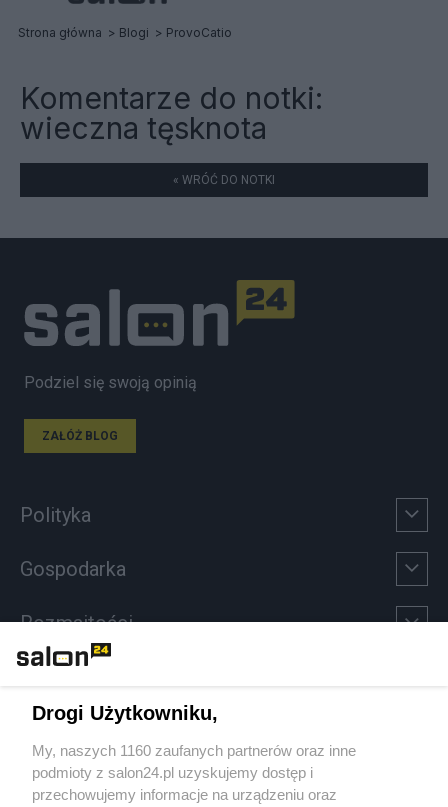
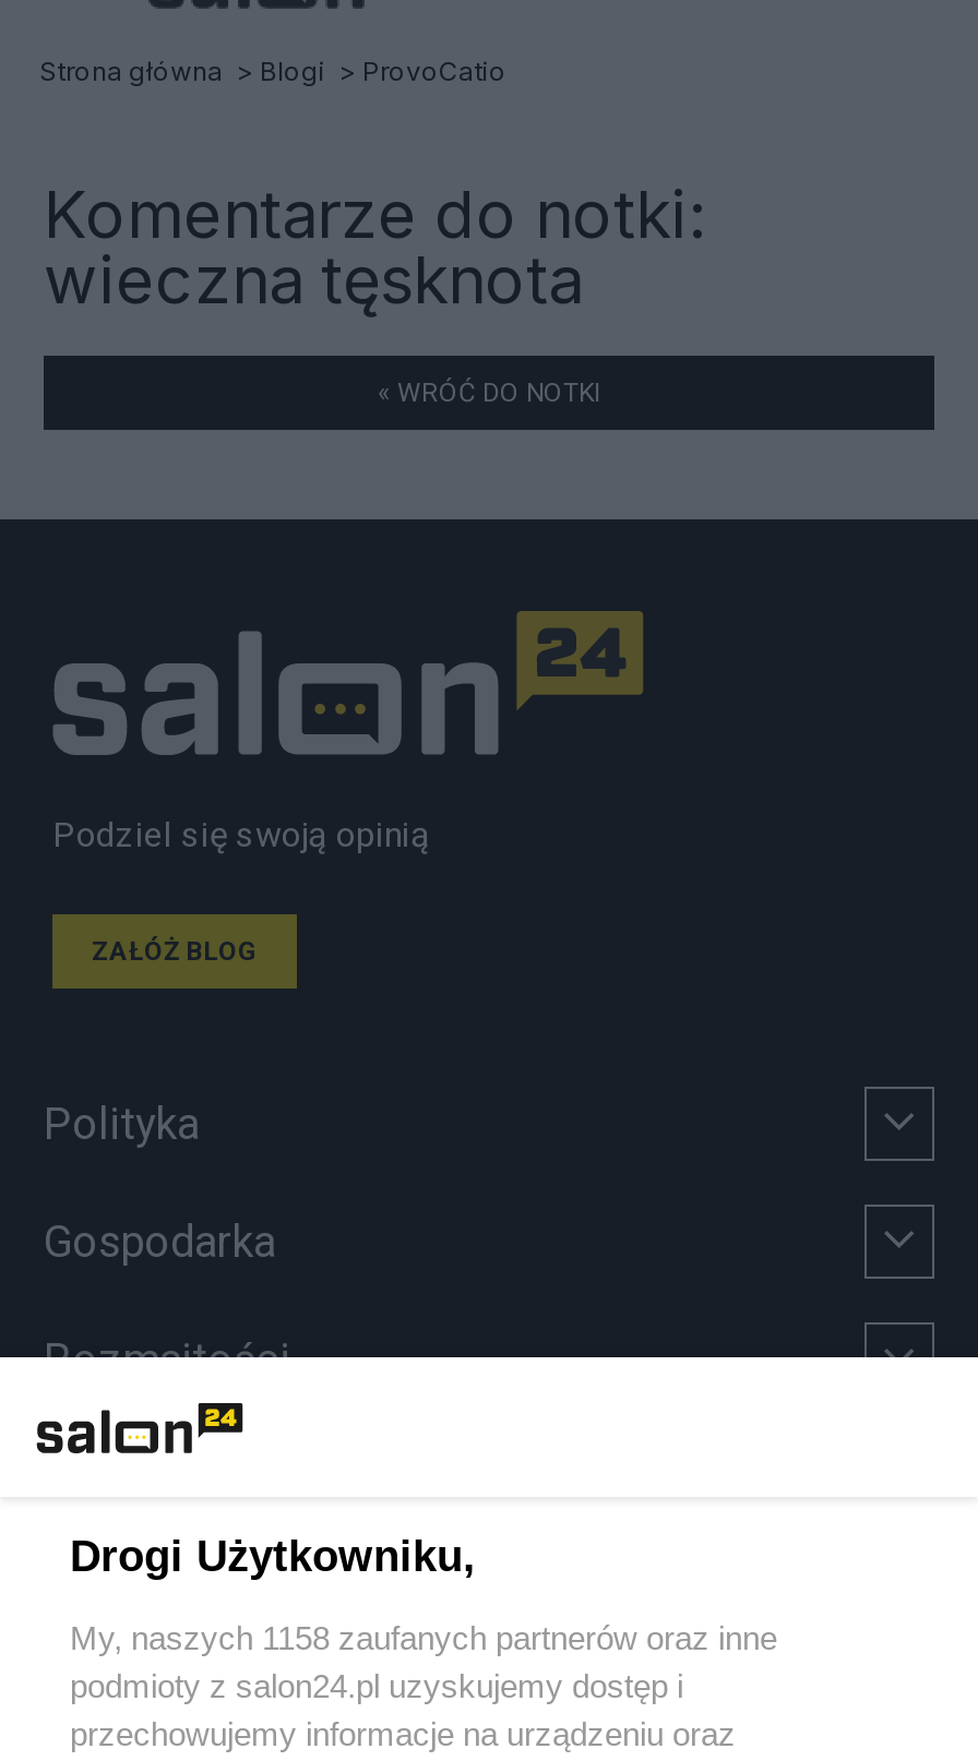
[32,742,356,759] My, naszych 1160 zaufanych partnerów oraz inne -> [70,1619,777,1656] My, naszych 1158 zaufanych partnerów oraz inne

